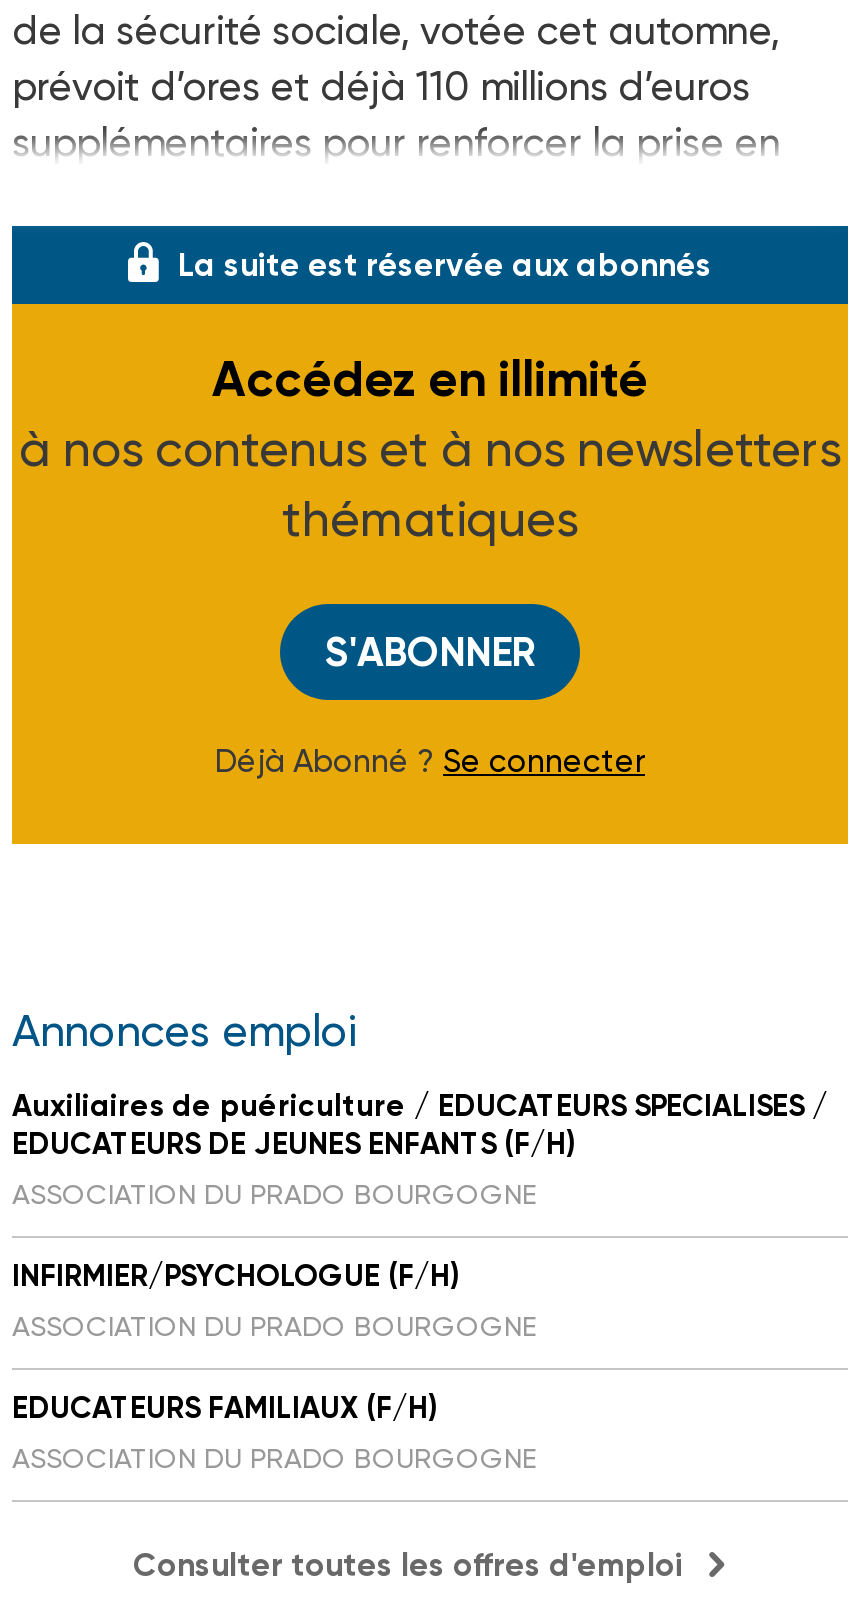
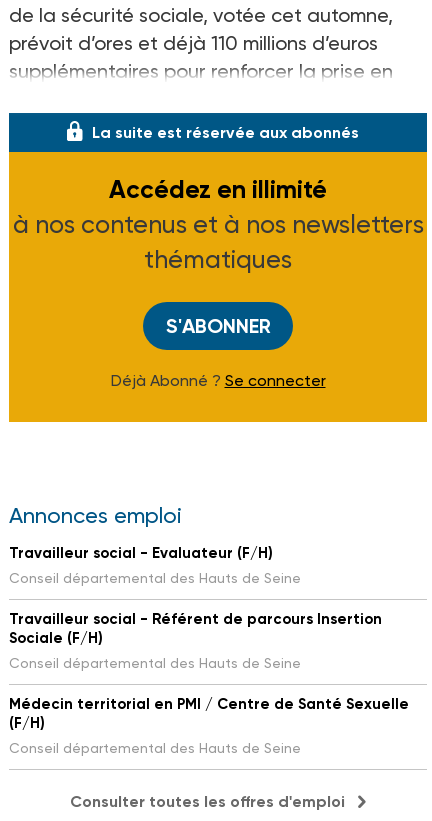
[12,1088,828,1210] Auxiliaires de puériculture / EDUCATEURS SPECIALISES / | EDUCATEURS DE JEUNES ENFANTS (F/H) | ASSOCIATION DU PRADO BOURGOGNE -> [9,544,301,586] Travailleur social - Evaluateur (F/H) | Conseil départemental des Hauts de Seine
[12,1258,536,1342] INFIRMIER/PSYCHOLOGUE (F/H) | ASSOCIATION DU PRADO BOURGOGNE -> [9,610,382,671] Travailleur social - Référent de parcours Insertion | Sociale (F/H) | Conseil départemental des Hauts de Seine
[12,1390,536,1474] EDUCATEURS FAMILIAUX (F/H) | ASSOCIATION DU PRADO BOURGOGNE -> [9,695,409,756] Médecin territorial en PMI / Centre de Santé Sexuelle | (F/H) | Conseil départemental des Hauts de Seine

